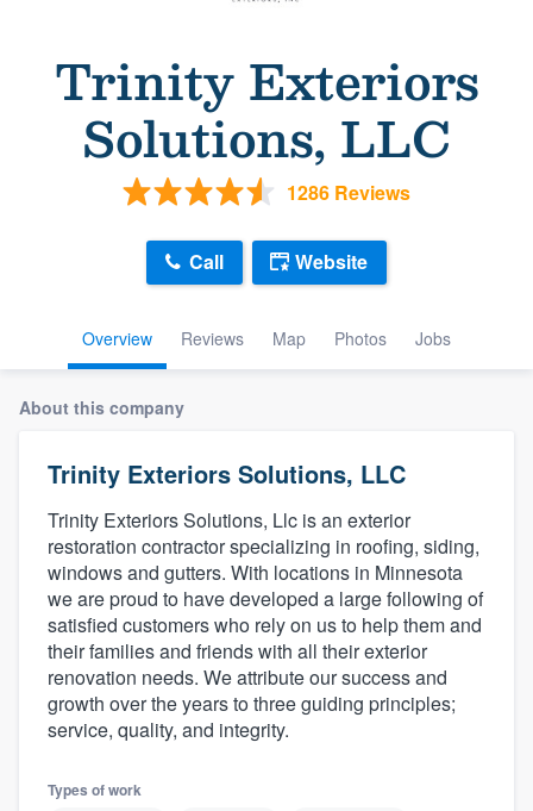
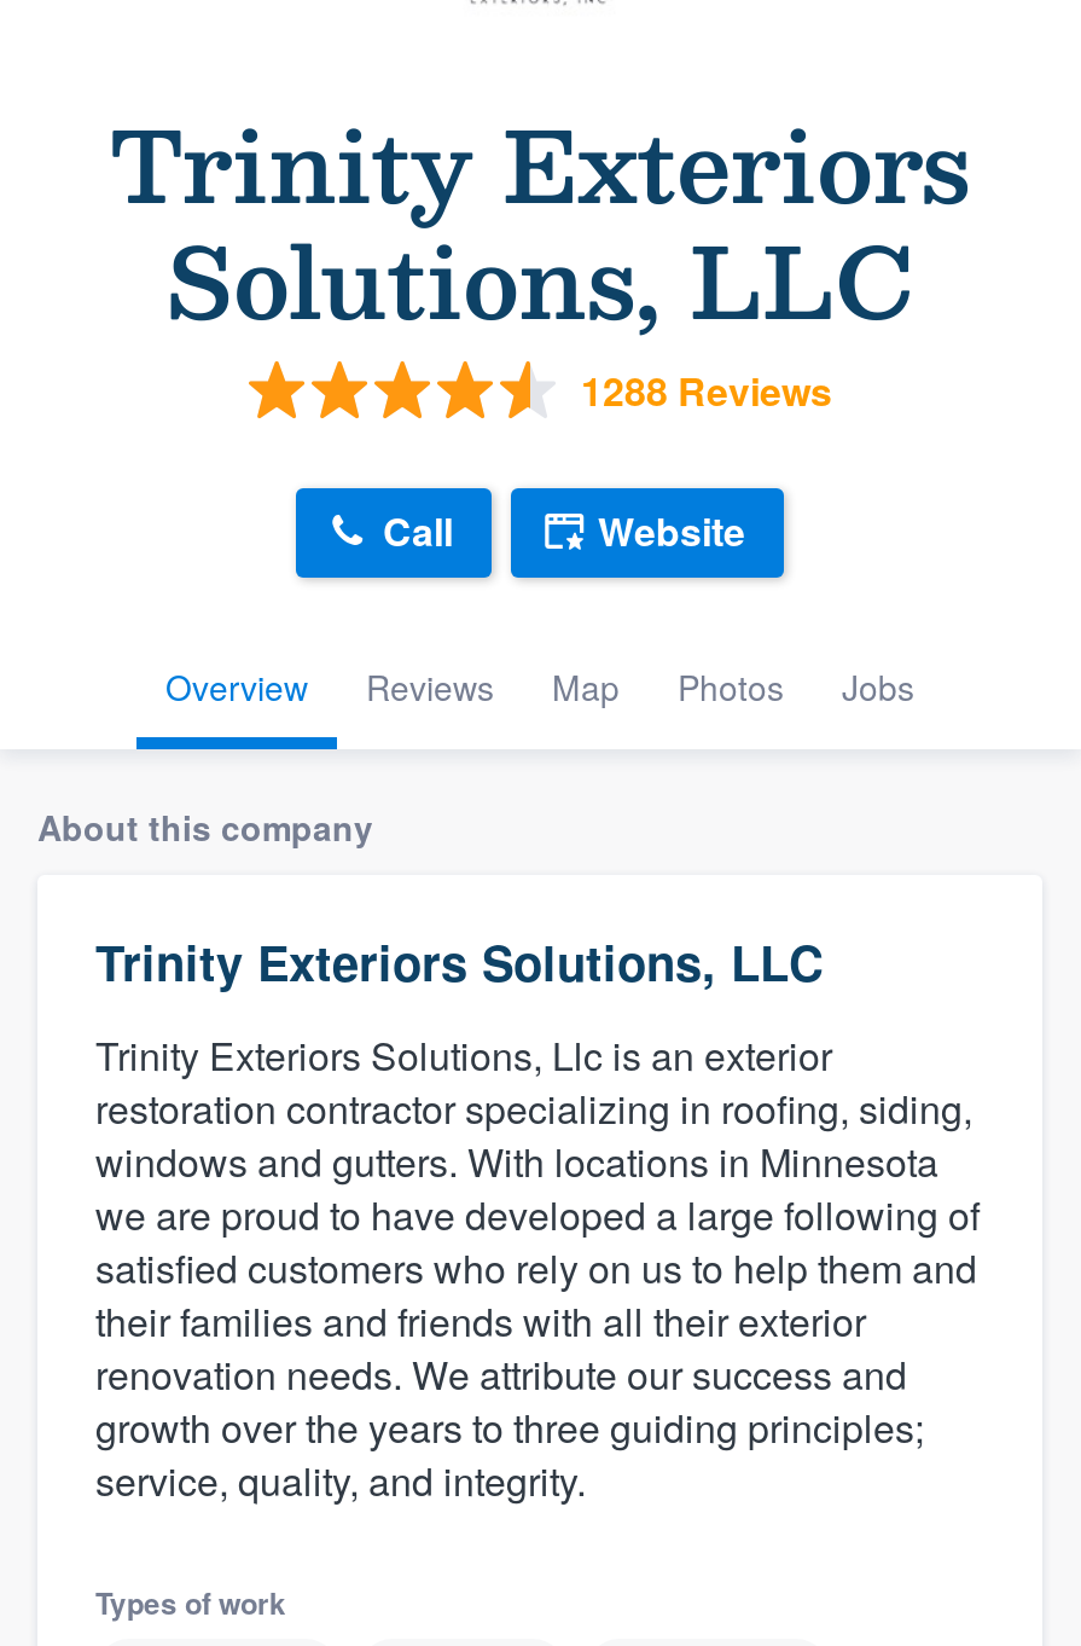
[287,178,410,205] 1286 Reviews -> [581,361,832,417] 1288 Reviews

